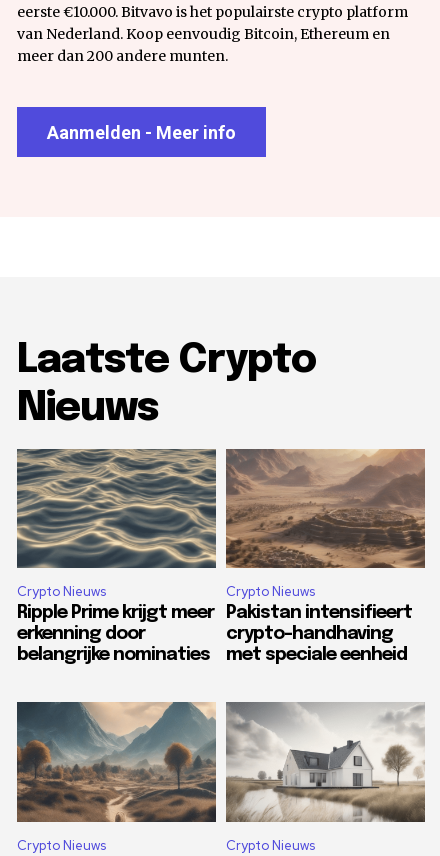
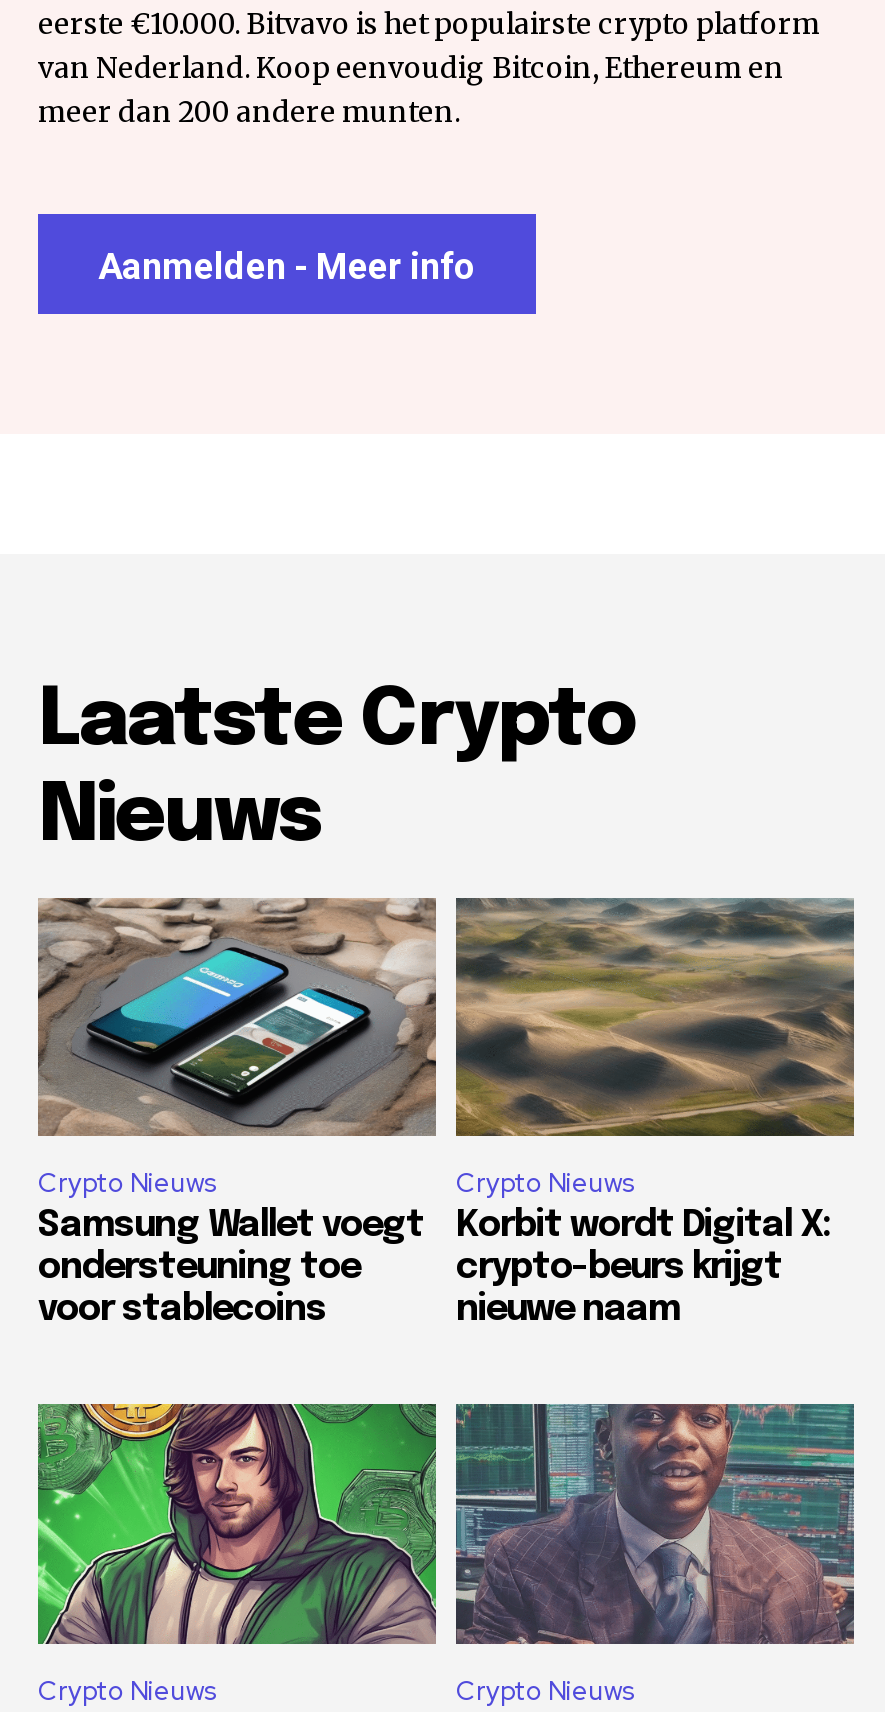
[16,449,216,664] [image] | Ripple Prime krijgt meer | erkenning door | belangrijke nominaties -> [36,898,436,1328] [image] | Samsung Wallet voegt | ondersteuning toe | voor stablecoins
[226,449,425,664] [image] | Pakistan intensifieert | crypto-handhaving | met speciale eenheid -> [456,896,856,1328] [image] | Korbit wordt Digital X: | crypto-beurs krijgt | nieuwe naam
[16,701,216,822] [image] -> [36,1402,438,1646] [image]
[226,702,425,822] [image] -> [456,1404,856,1644] [image]

